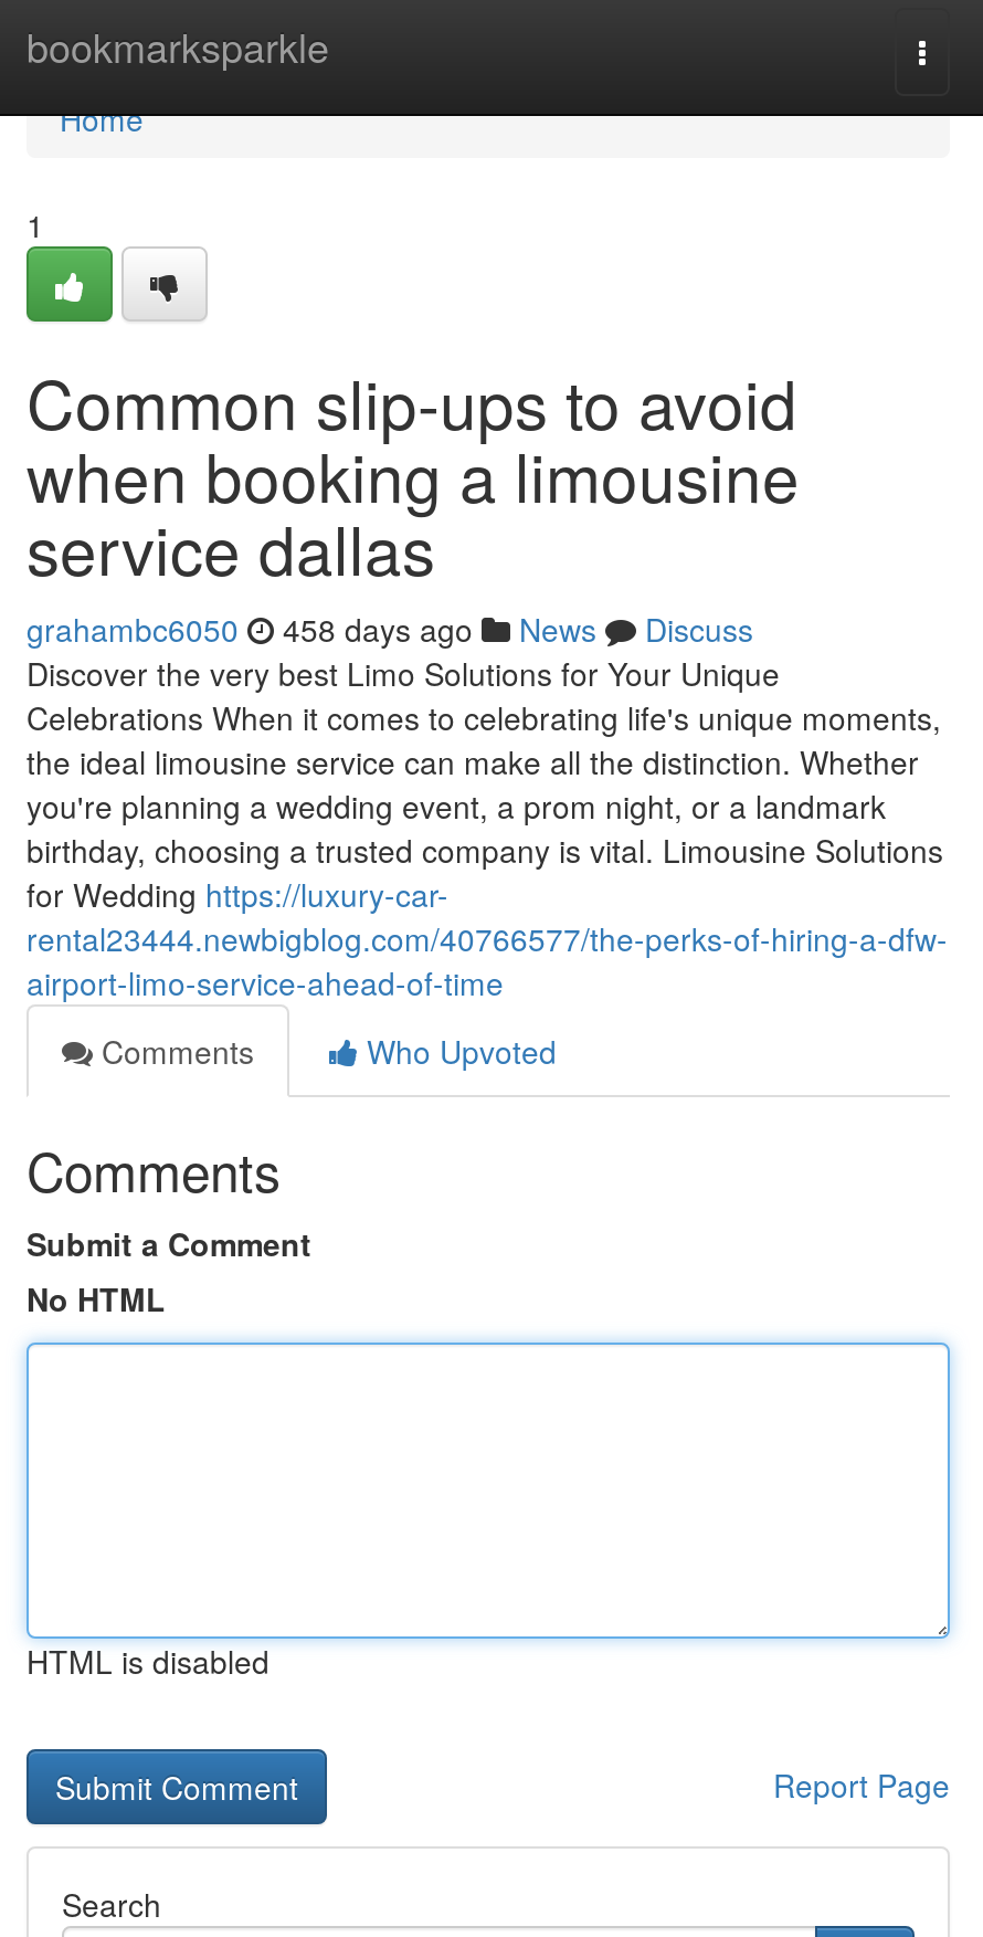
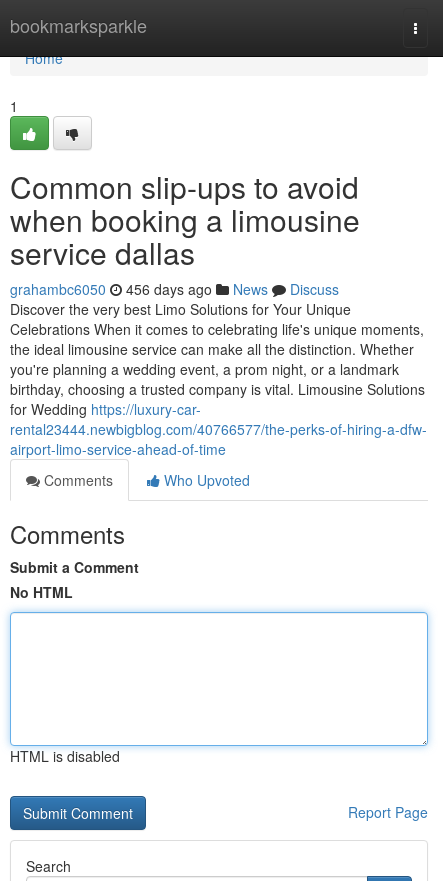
[27,607,753,651] grahambc6050 458 days ago News Discuss -> [10,279,339,299] grahambc6050 456 days ago News Discuss

